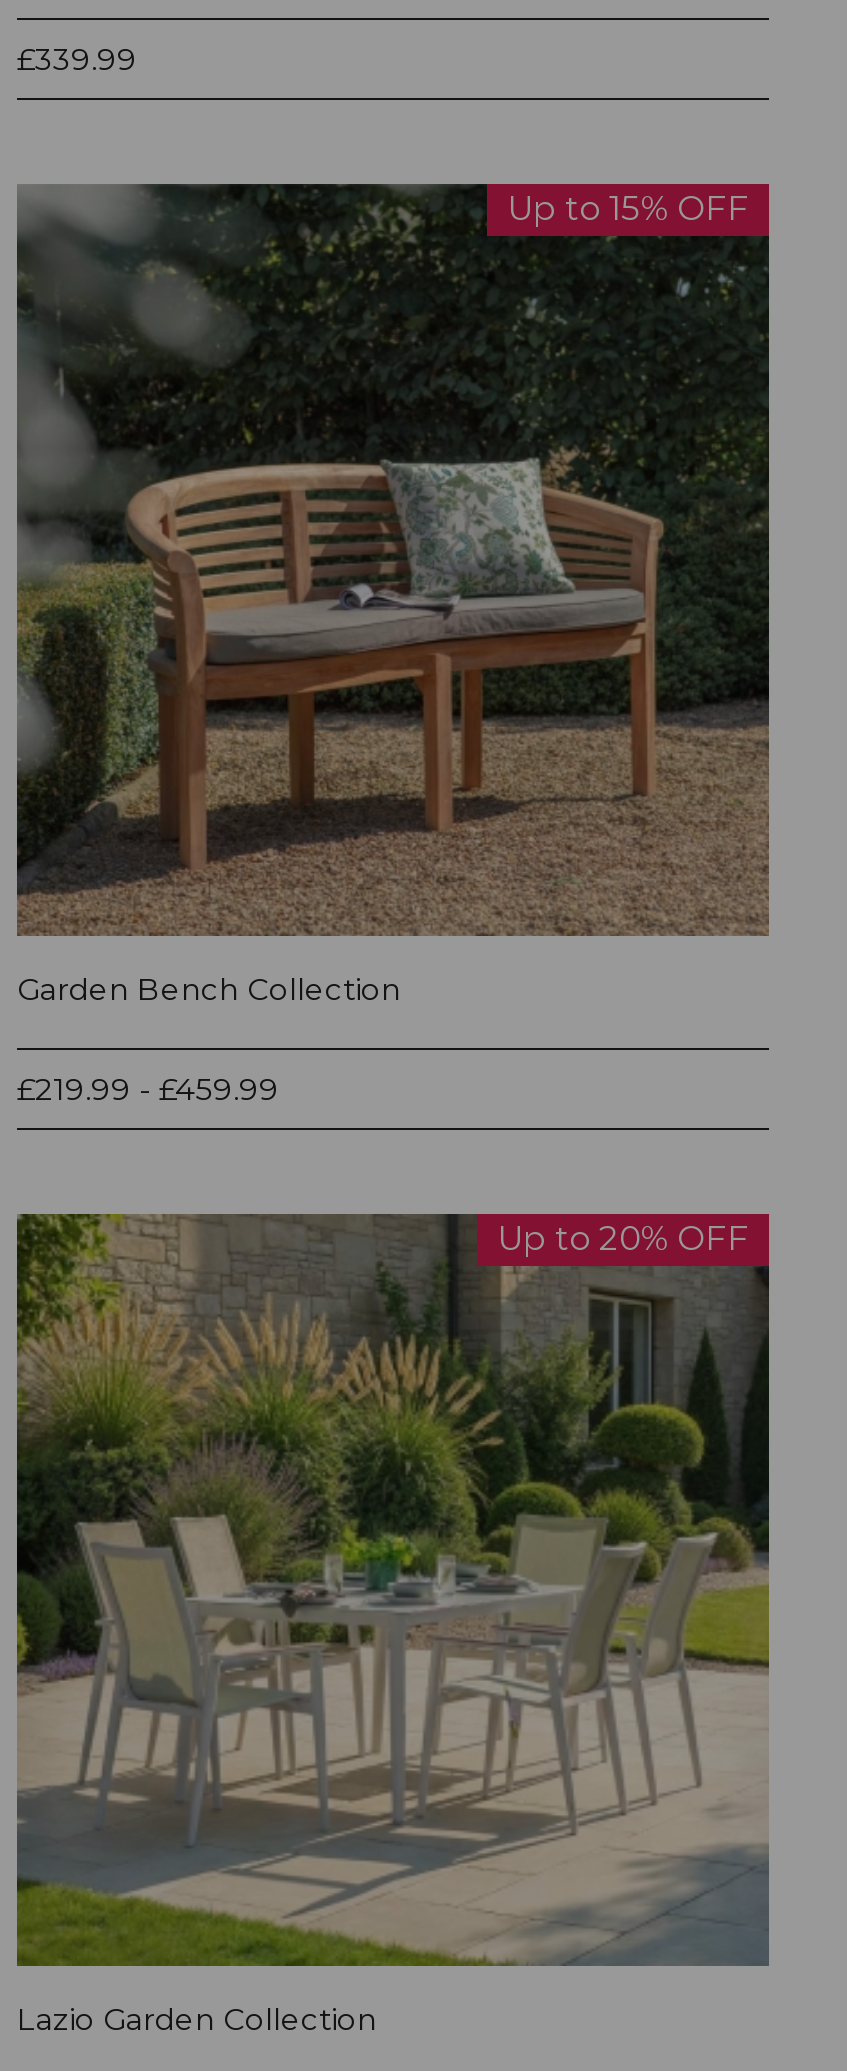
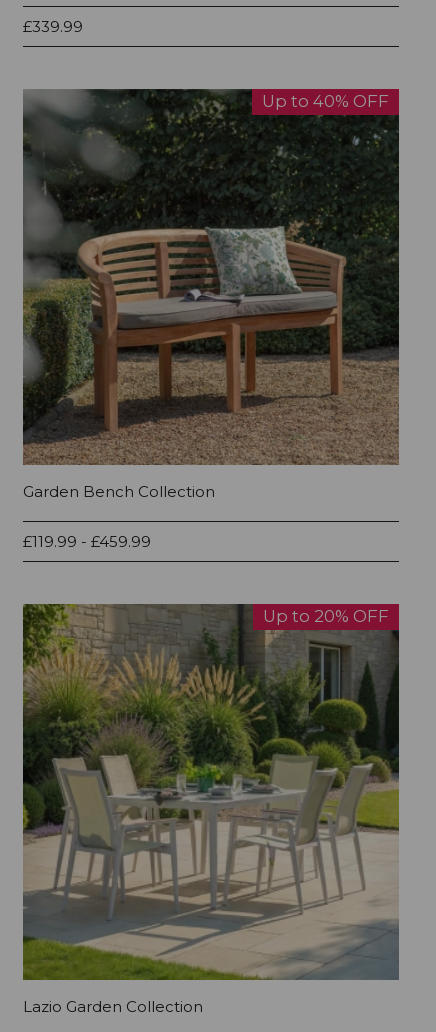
[507,189,749,229] Up to 15% OFF -> [262,91,389,111] Up to 40% OFF
[17,1070,279,1108] £219.99 - £459.99 -> [23,532,151,551] £119.99 - £459.99

